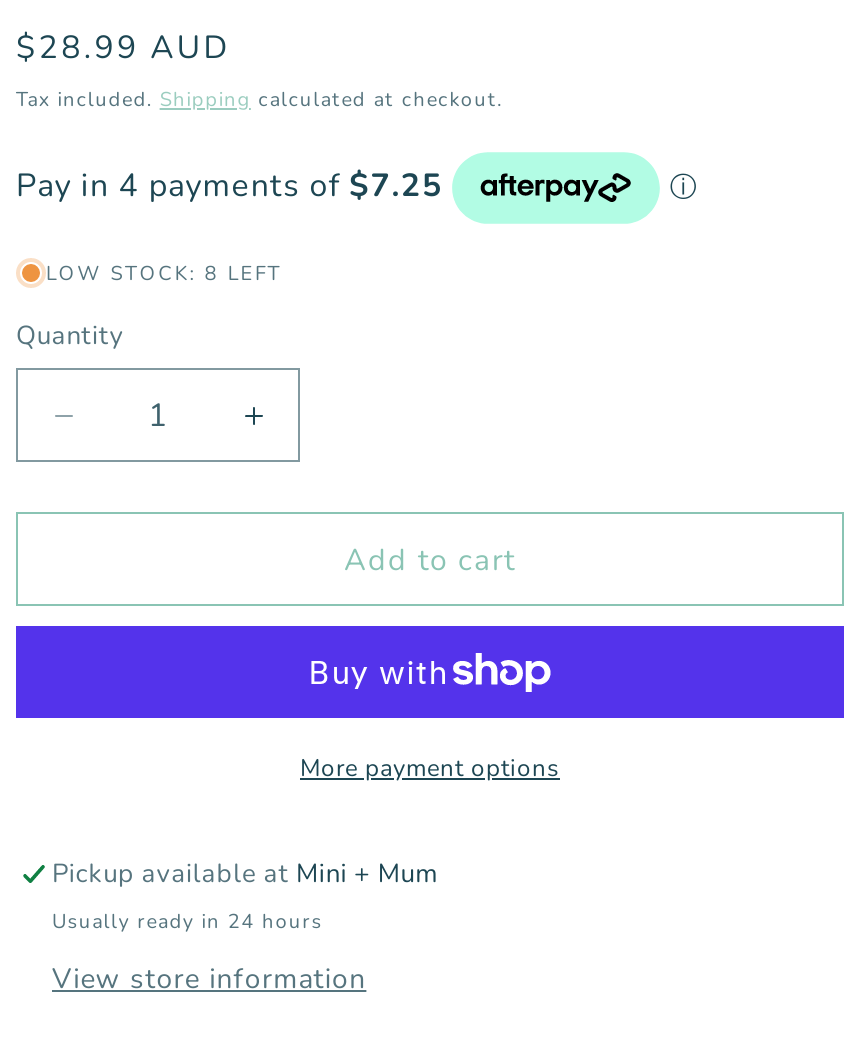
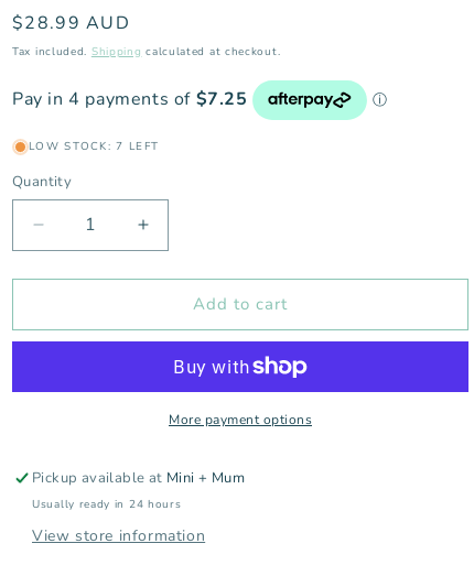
[46,260,282,288] LOW STOCK: 8 LEFT -> [29,139,159,155] LOW STOCK: 7 LEFT

